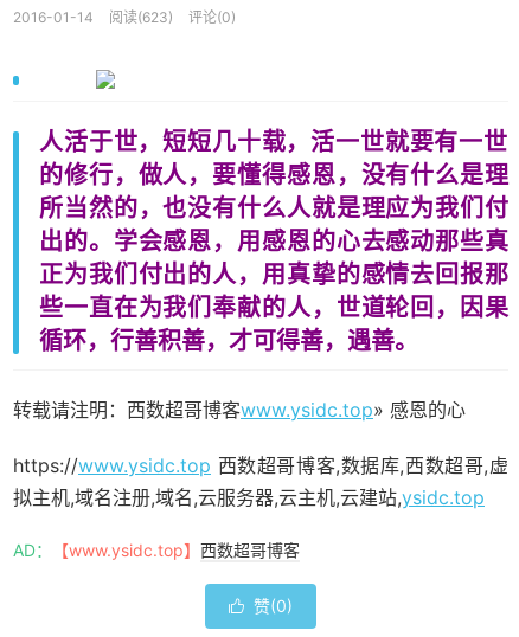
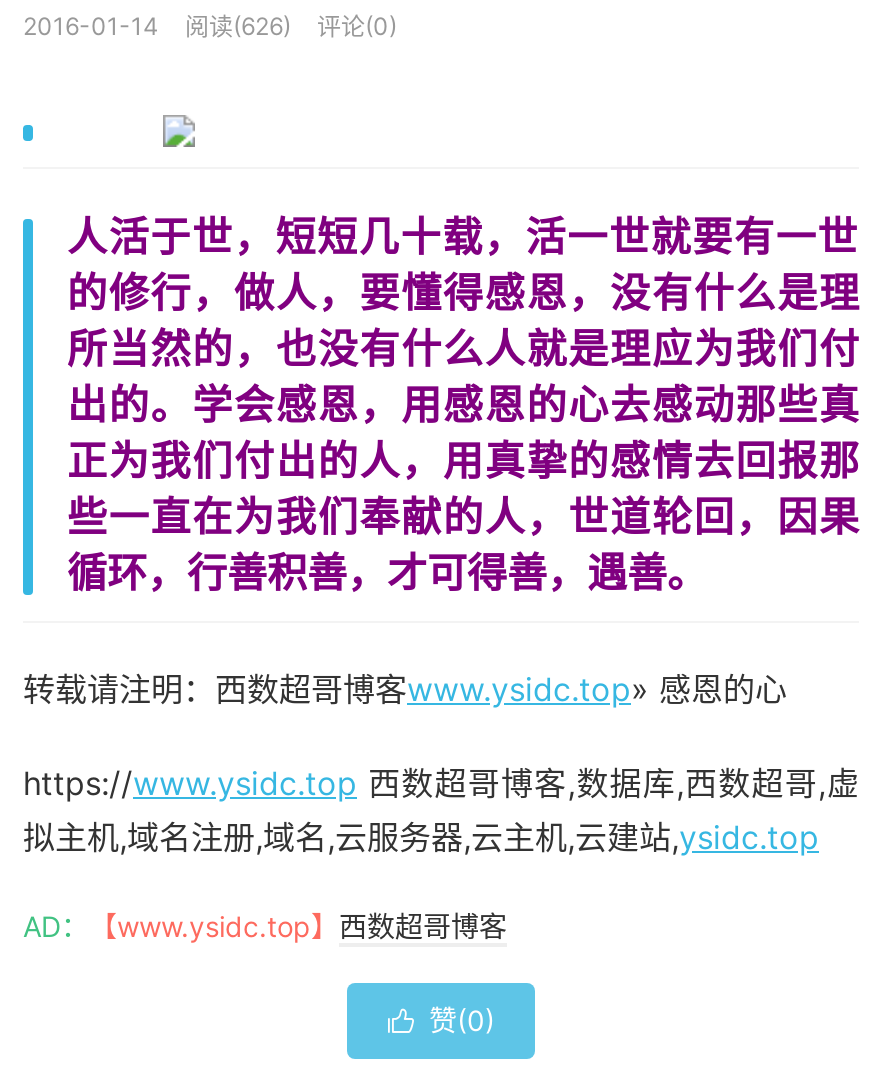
[13,8,236,26] 2016-01-14 阅读(623) 评论(0) -> [23,11,397,41] 2016-01-14 阅读(626) 评论(0)

